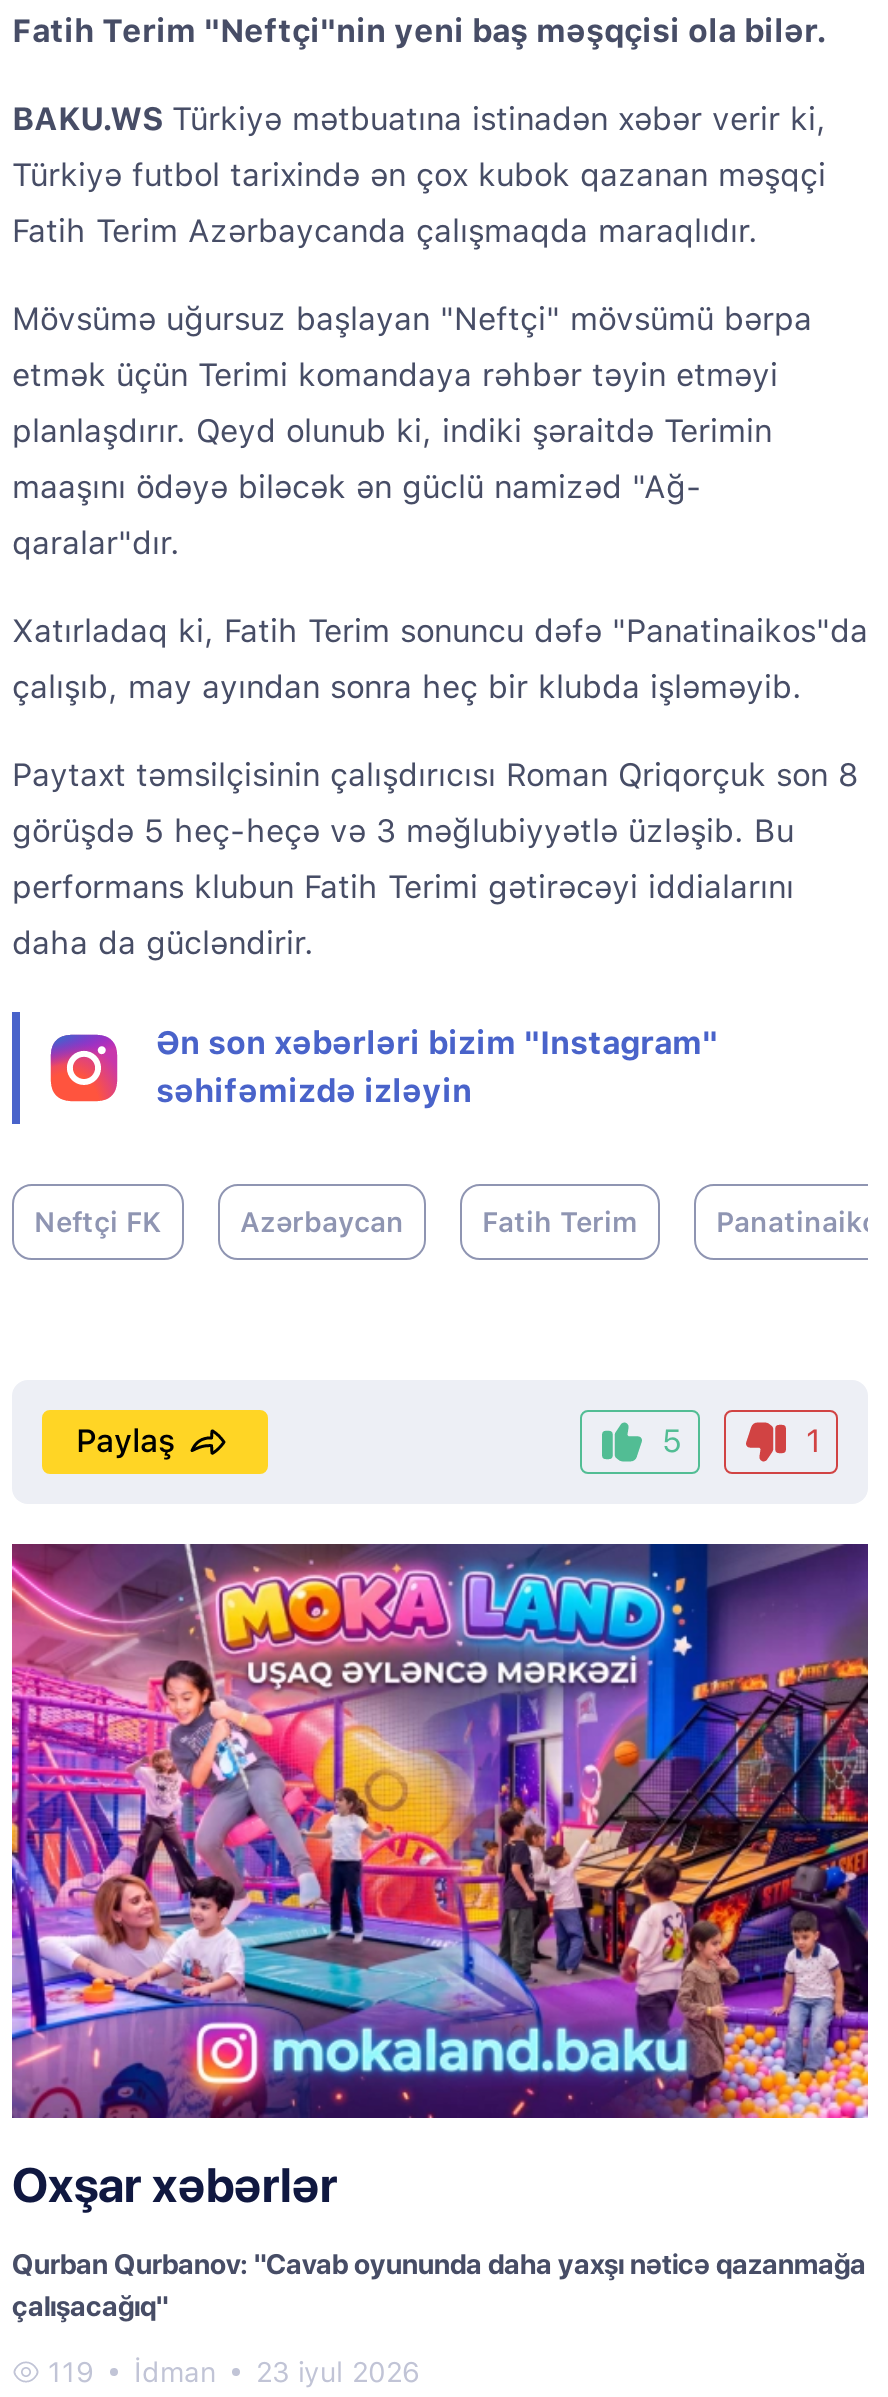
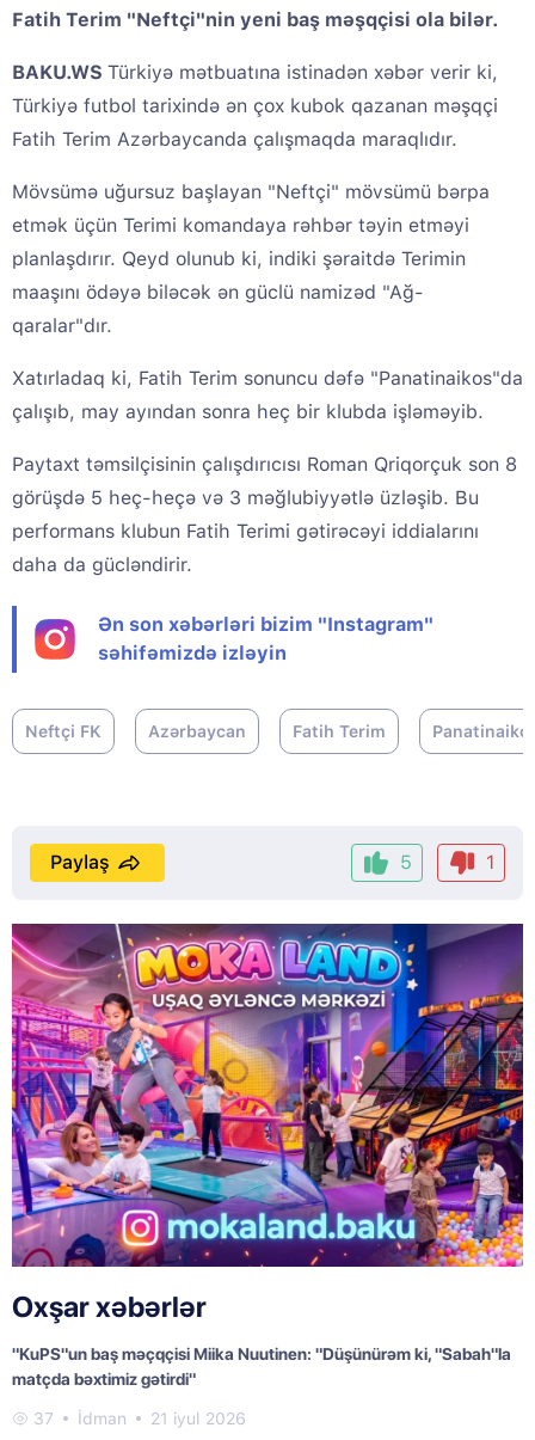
[12,2248,866,2322] Qurban Qurbanov: "Cavab oyununda daha yaxşı nəticə qazanmağa | çalışacağıq" -> [12,1345,511,1389] "KuPS"un baş məçqçisi Miika Nuutinen: "Düşünürəm ki, "Sabah"la | matçda bəxtimiz gətirdi"
[40,2356,102,2388] 119 -> [29,1409,59,1428] 37
[256,2356,420,2388] 23 iyul 2026 -> [150,1409,246,1428] 21 iyul 2026

